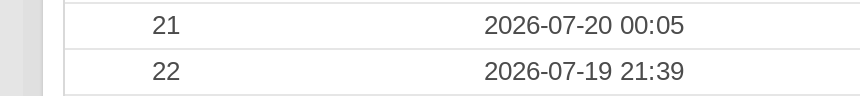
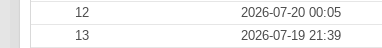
[152,10,180,40] 21 -> [74,5,88,20] 12
[152,56,180,86] 22 -> [74,28,88,43] 13

